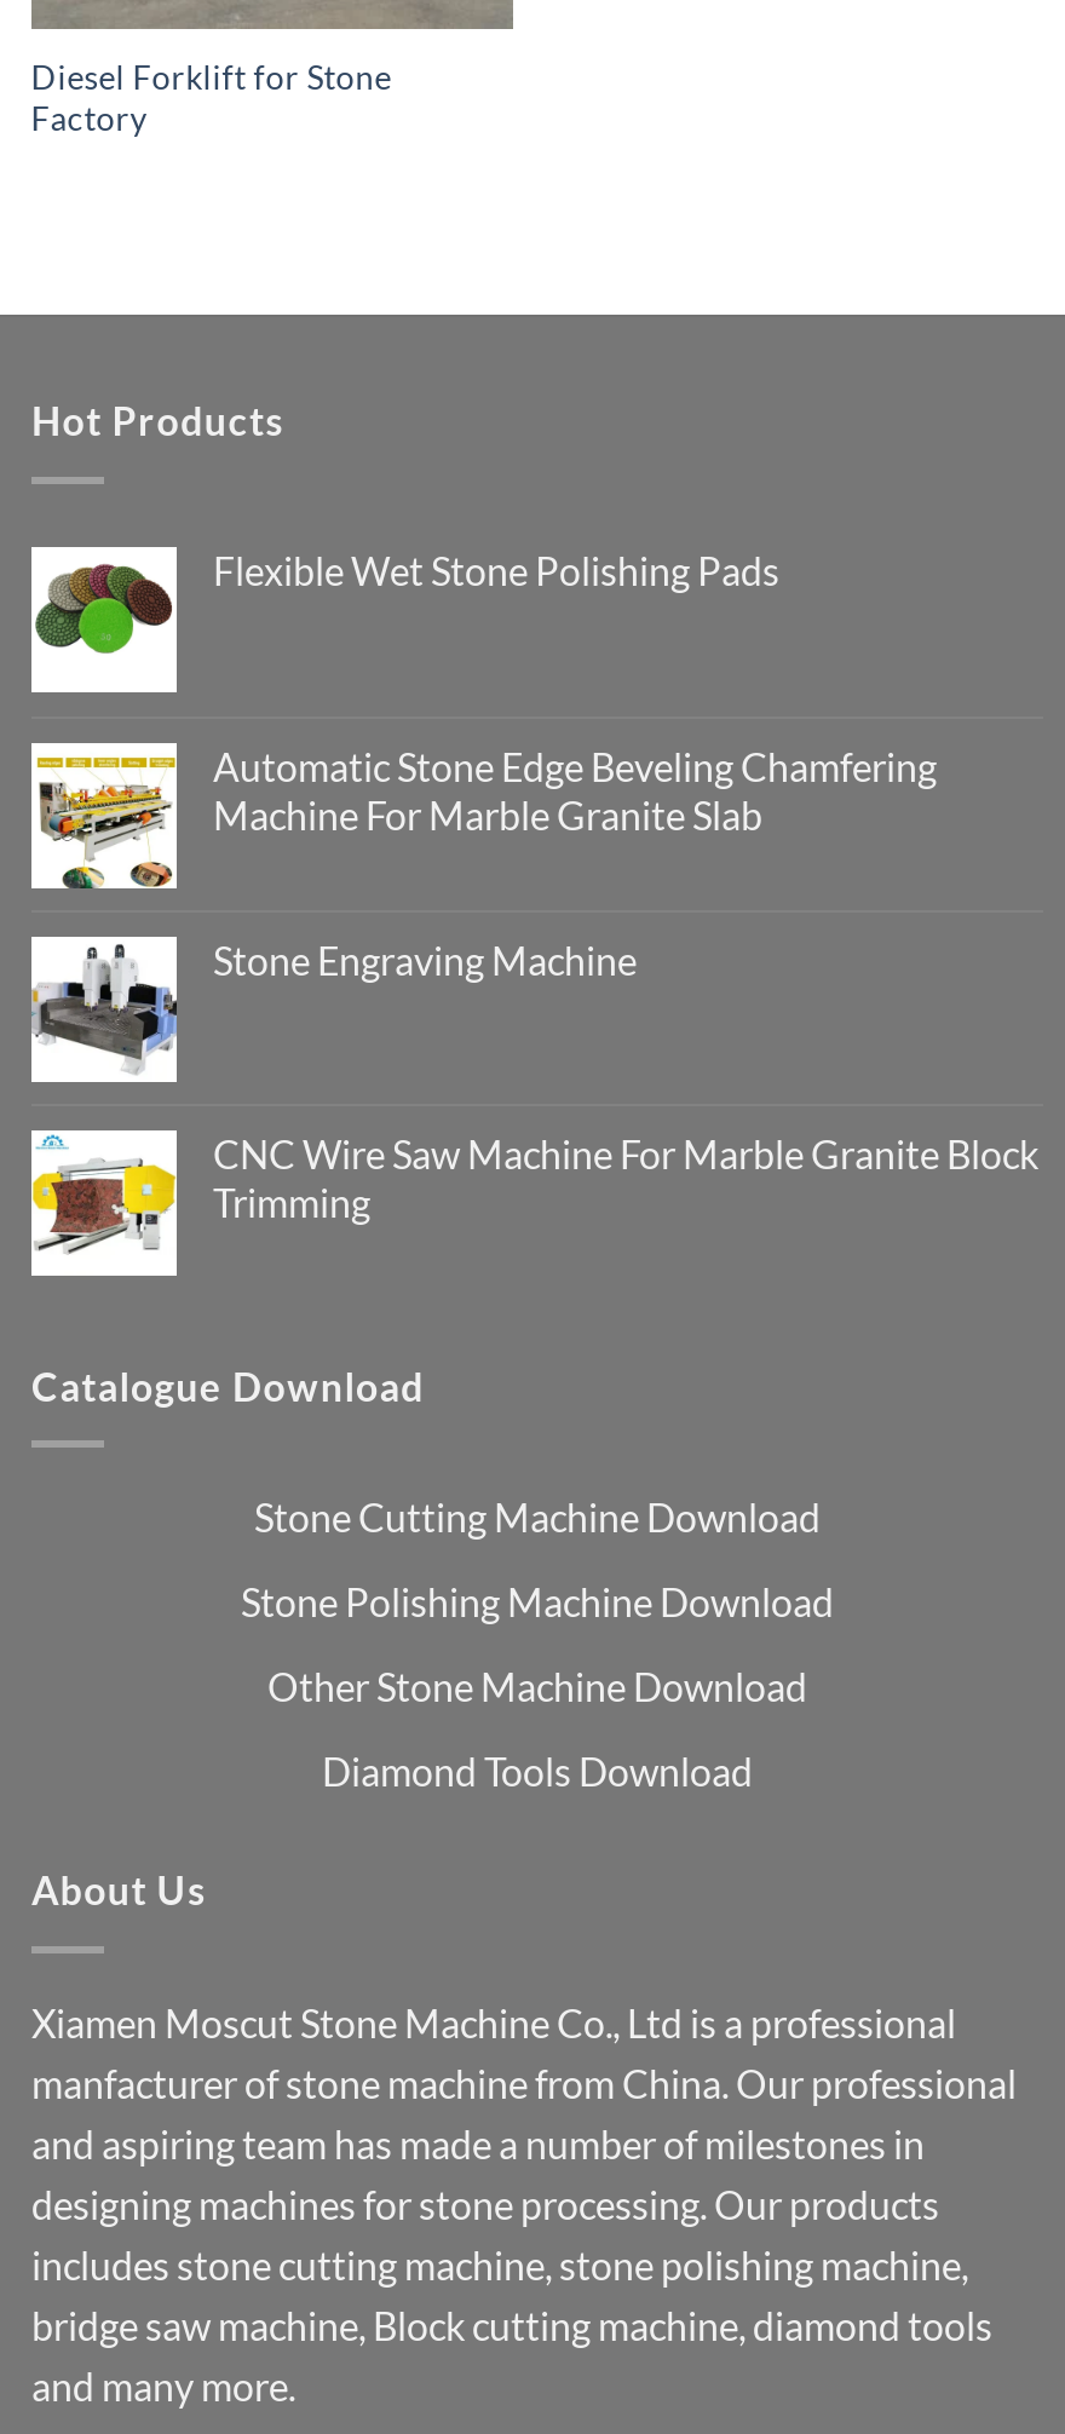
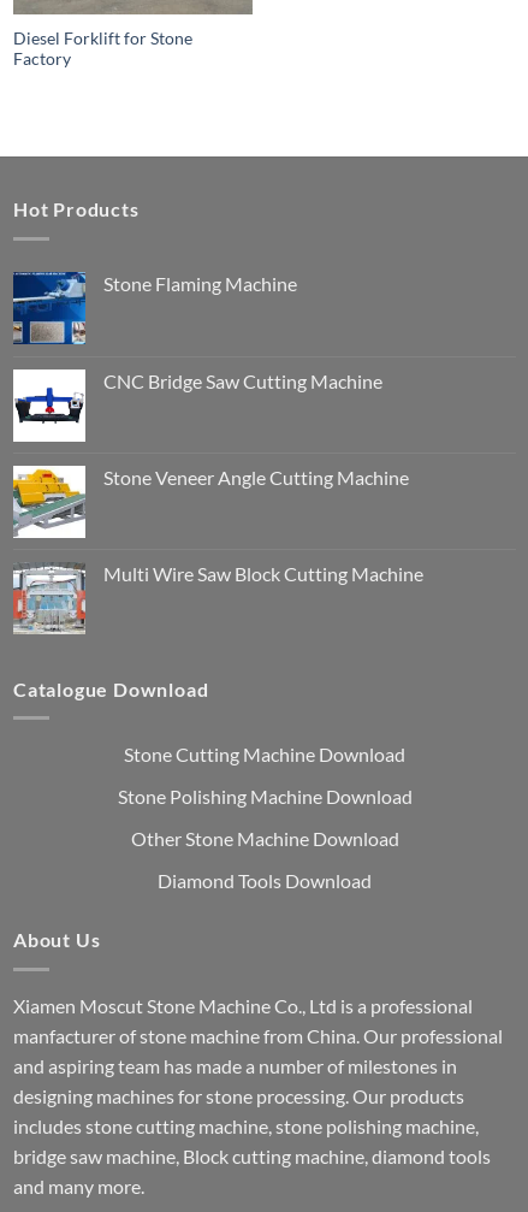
[29,545,779,695] [image] | Flexible Wet Stone Polishing Pads -> [12,271,297,345] [image] | Stone Flaming Machine
[34,742,937,891] [image] | Automatic Stone Edge Beveling Chamfering | Machine For Marble Granite Slab -> [13,369,382,443] [image] | CNC Bridge Saw Cutting Machine
[29,936,637,1082] [image] | Stone Engraving Machine -> [12,465,409,538] [image] | Stone Veneer Angle Cutting Machine
[29,1128,1038,1276] [image] | CNC Wire Saw Machine For Marble Granite Block | Trimming -> [12,562,423,634] [image] | Multi Wire Saw Block Cutting Machine

